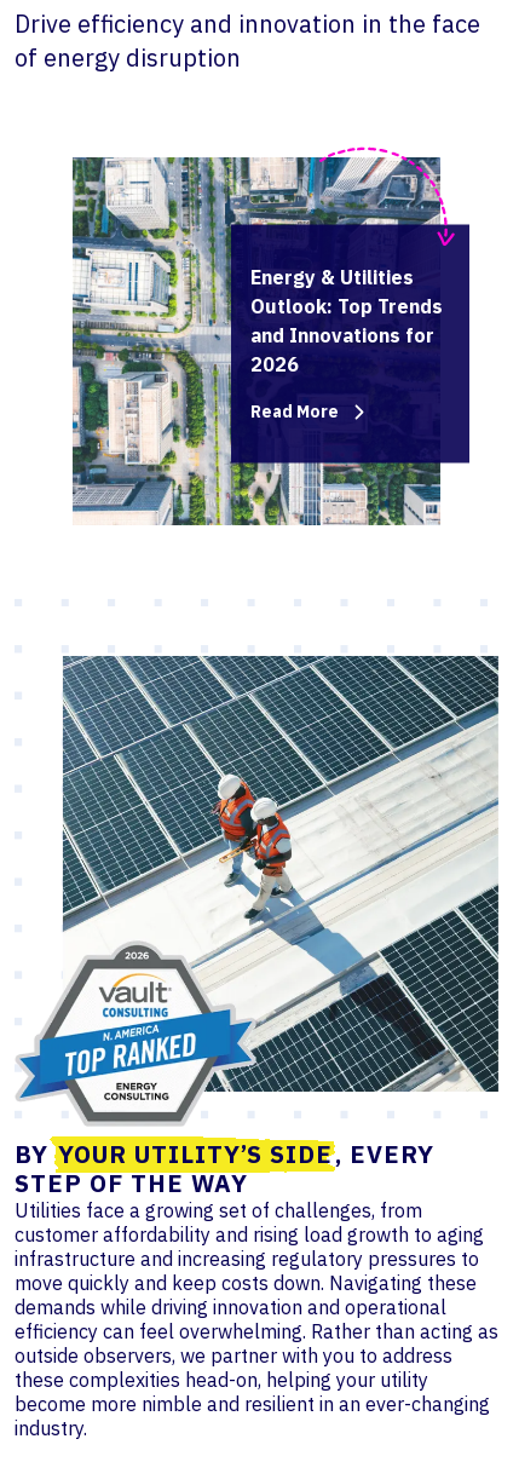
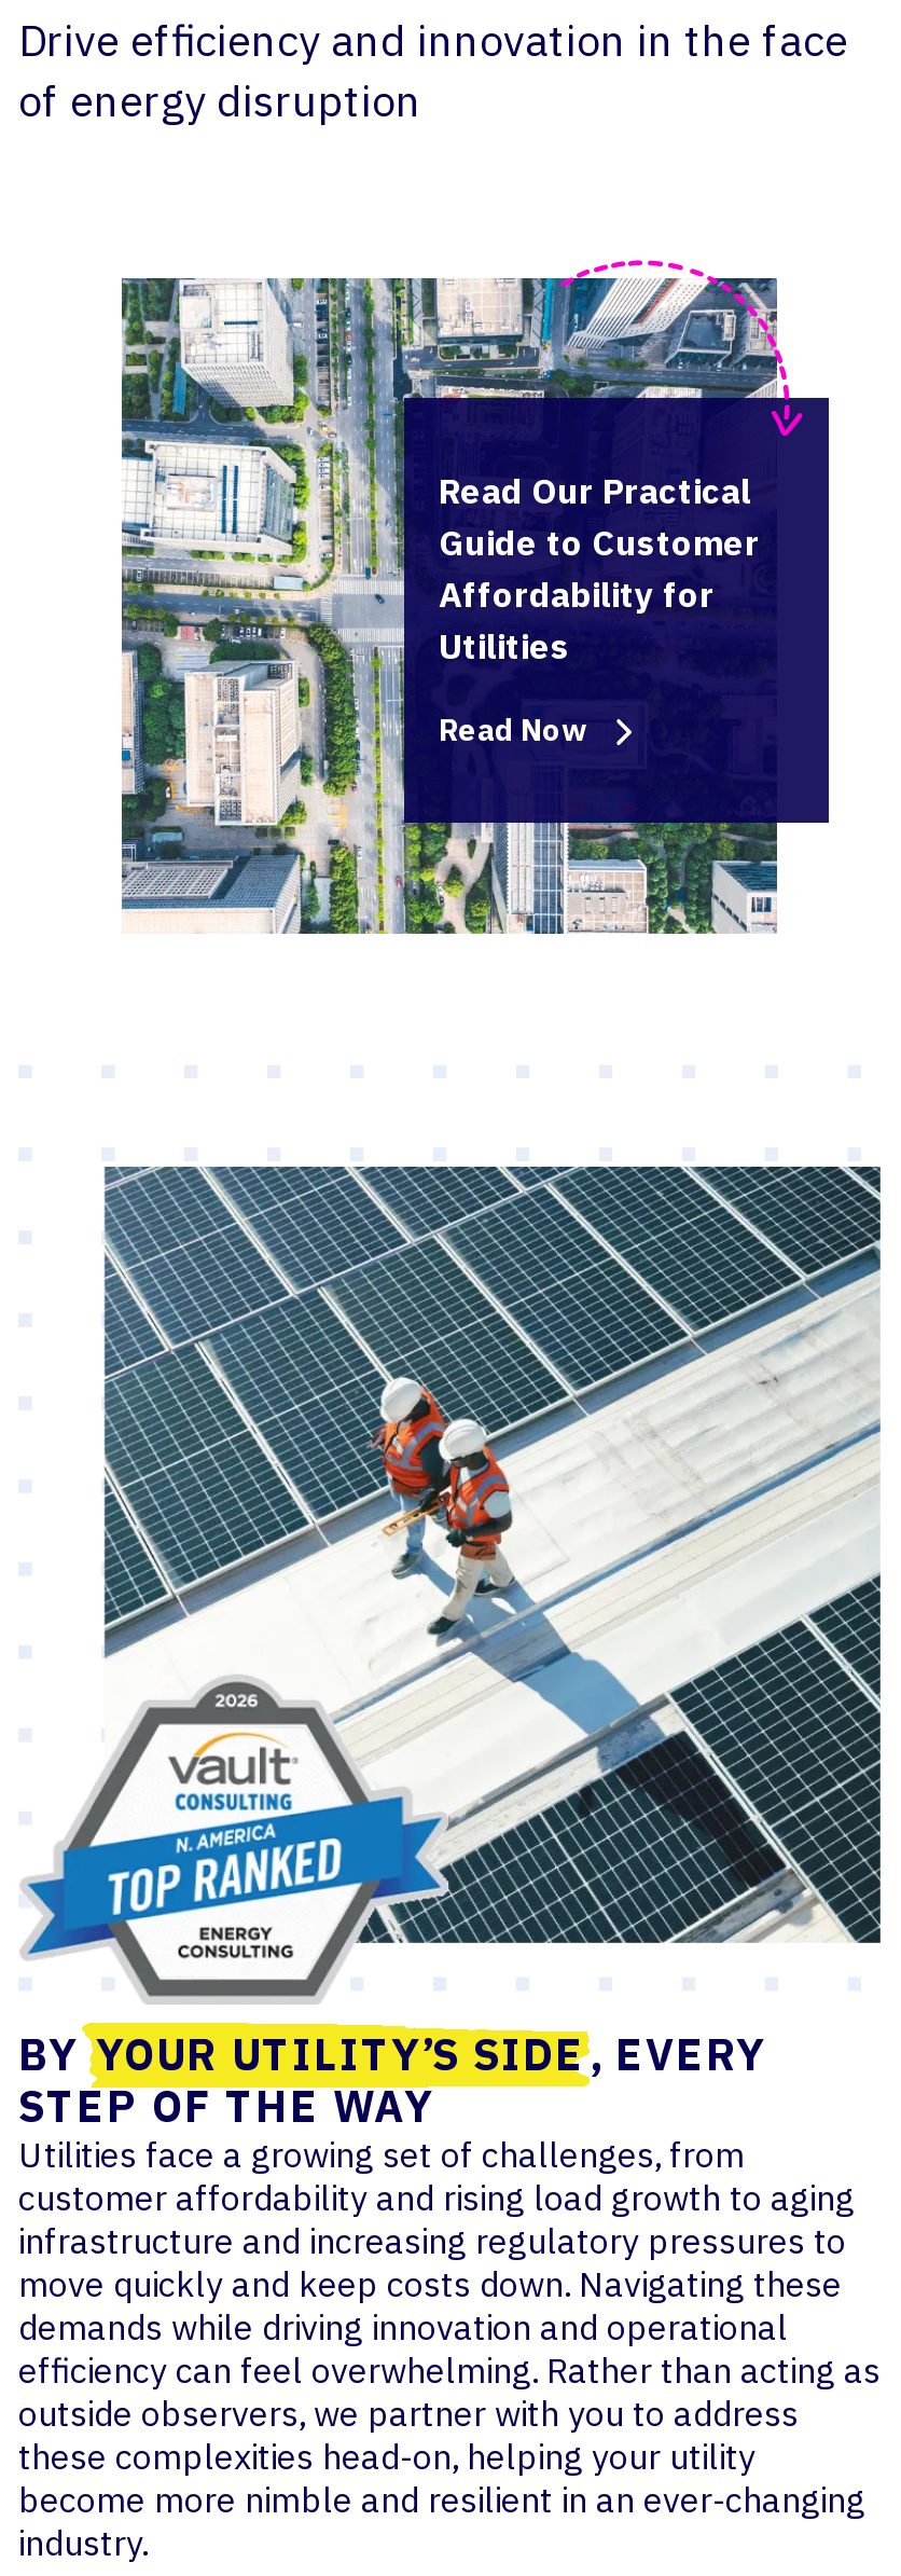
[250,264,443,375] Energy & Utilities | Outlook: Top Trends | and Innovations for | 2026 -> [439,468,760,667] Read Our Practical | Guide to Customer | Affordability for | Utilities
[250,400,339,421] Read More -> [439,710,587,749] Read Now

